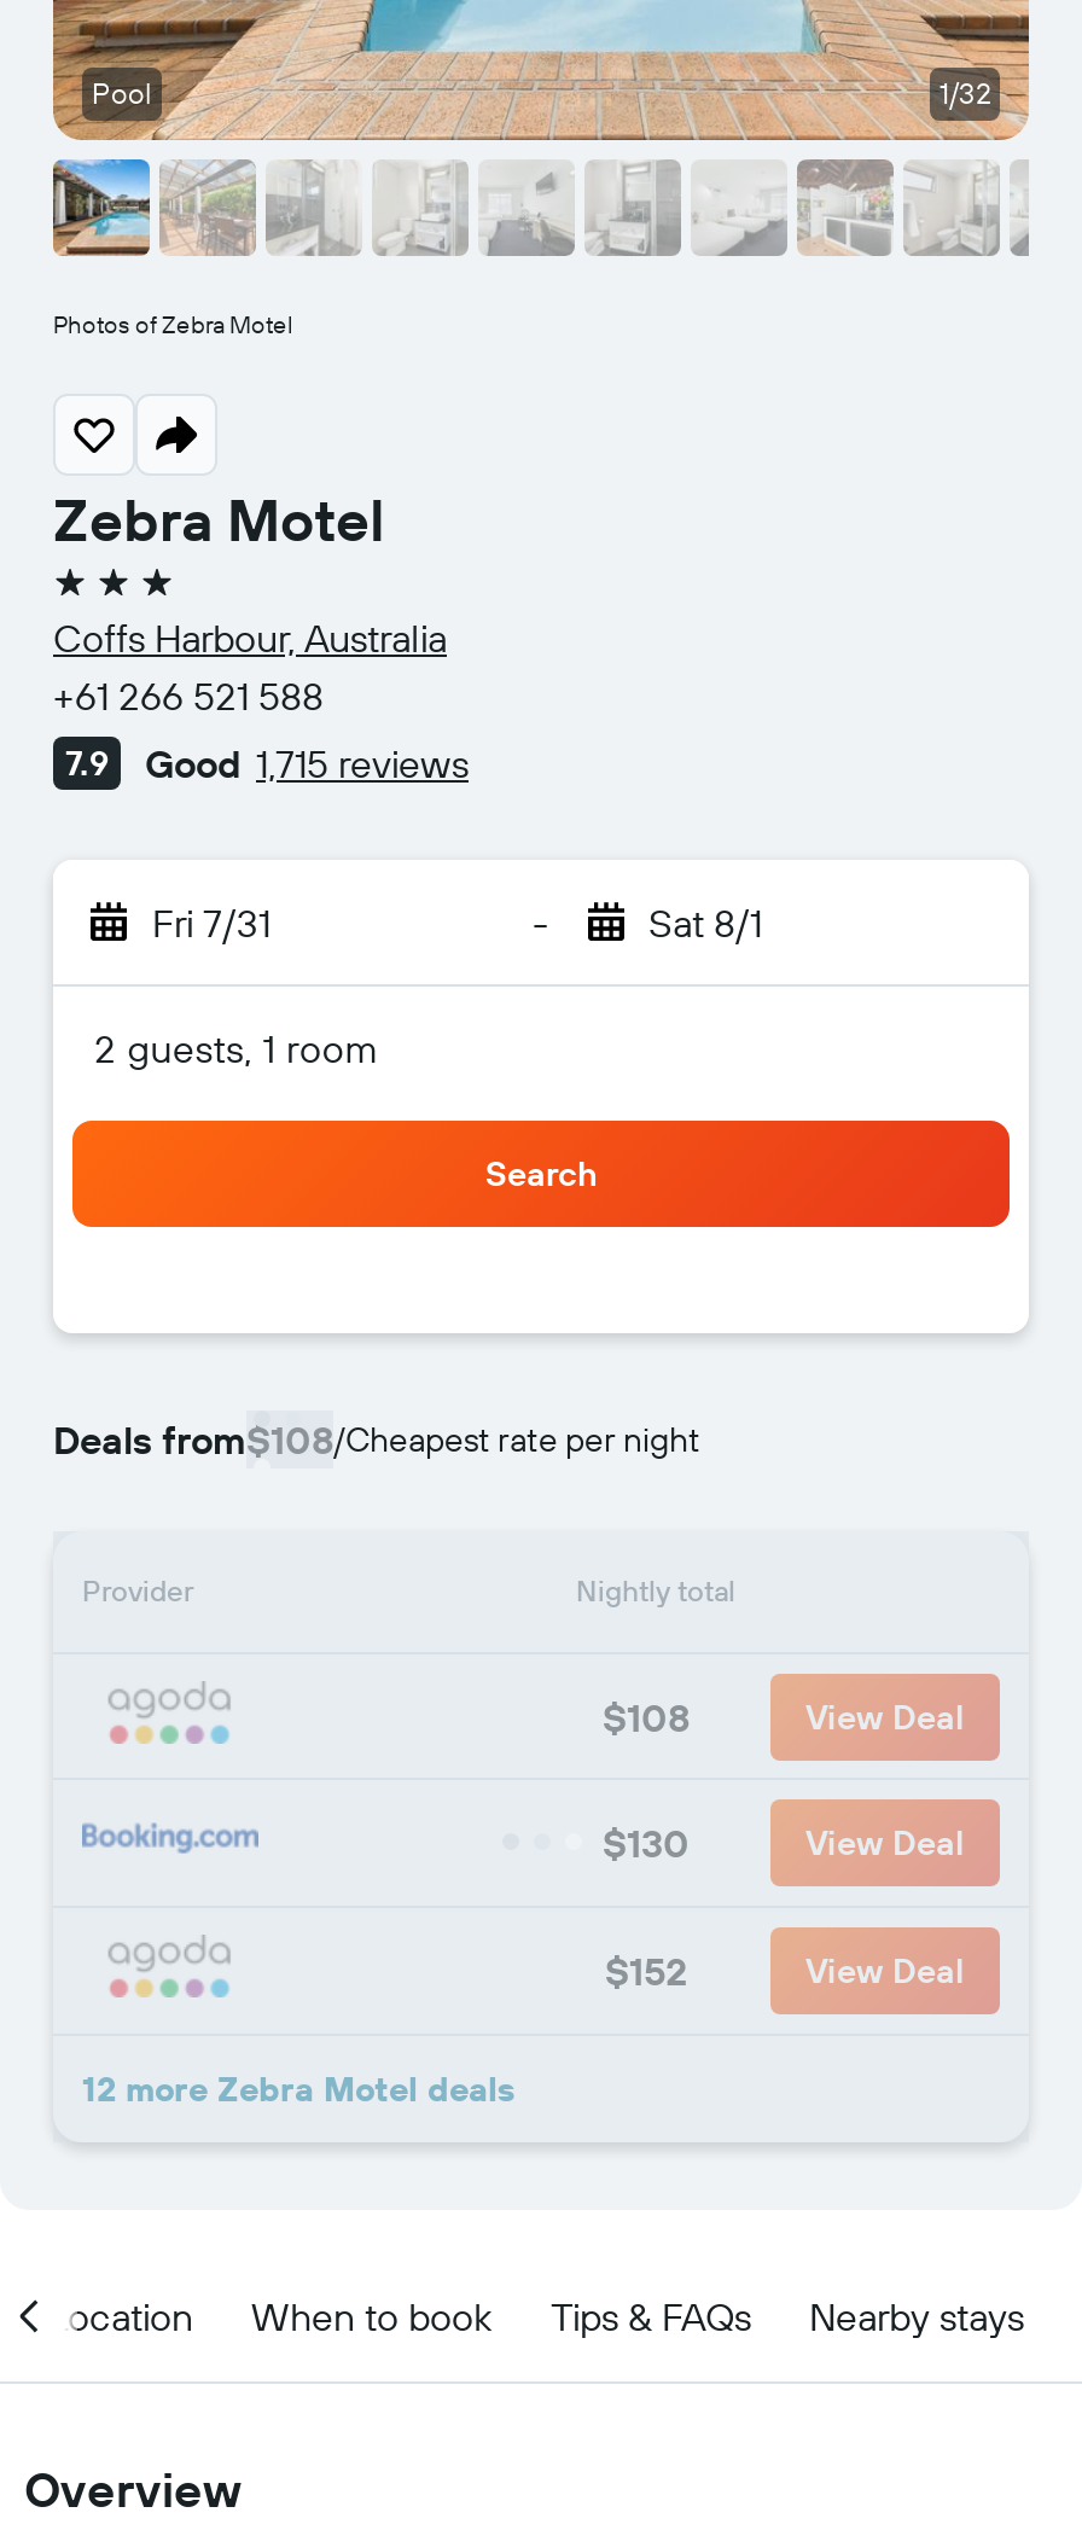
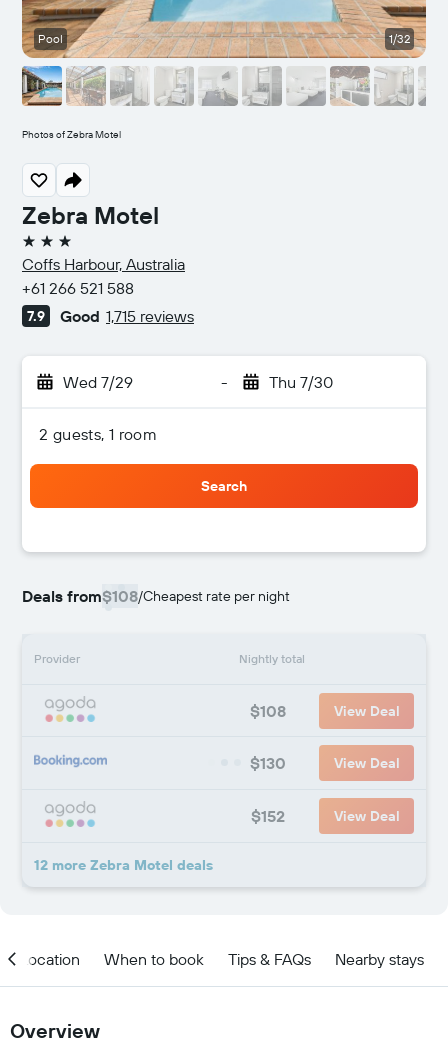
[152,898,270,947] Fri 7/31 -> [63,372,133,392] Wed 7/29
[648,898,762,947] Sat 8/1 -> [268,372,332,392] Thu 7/30

